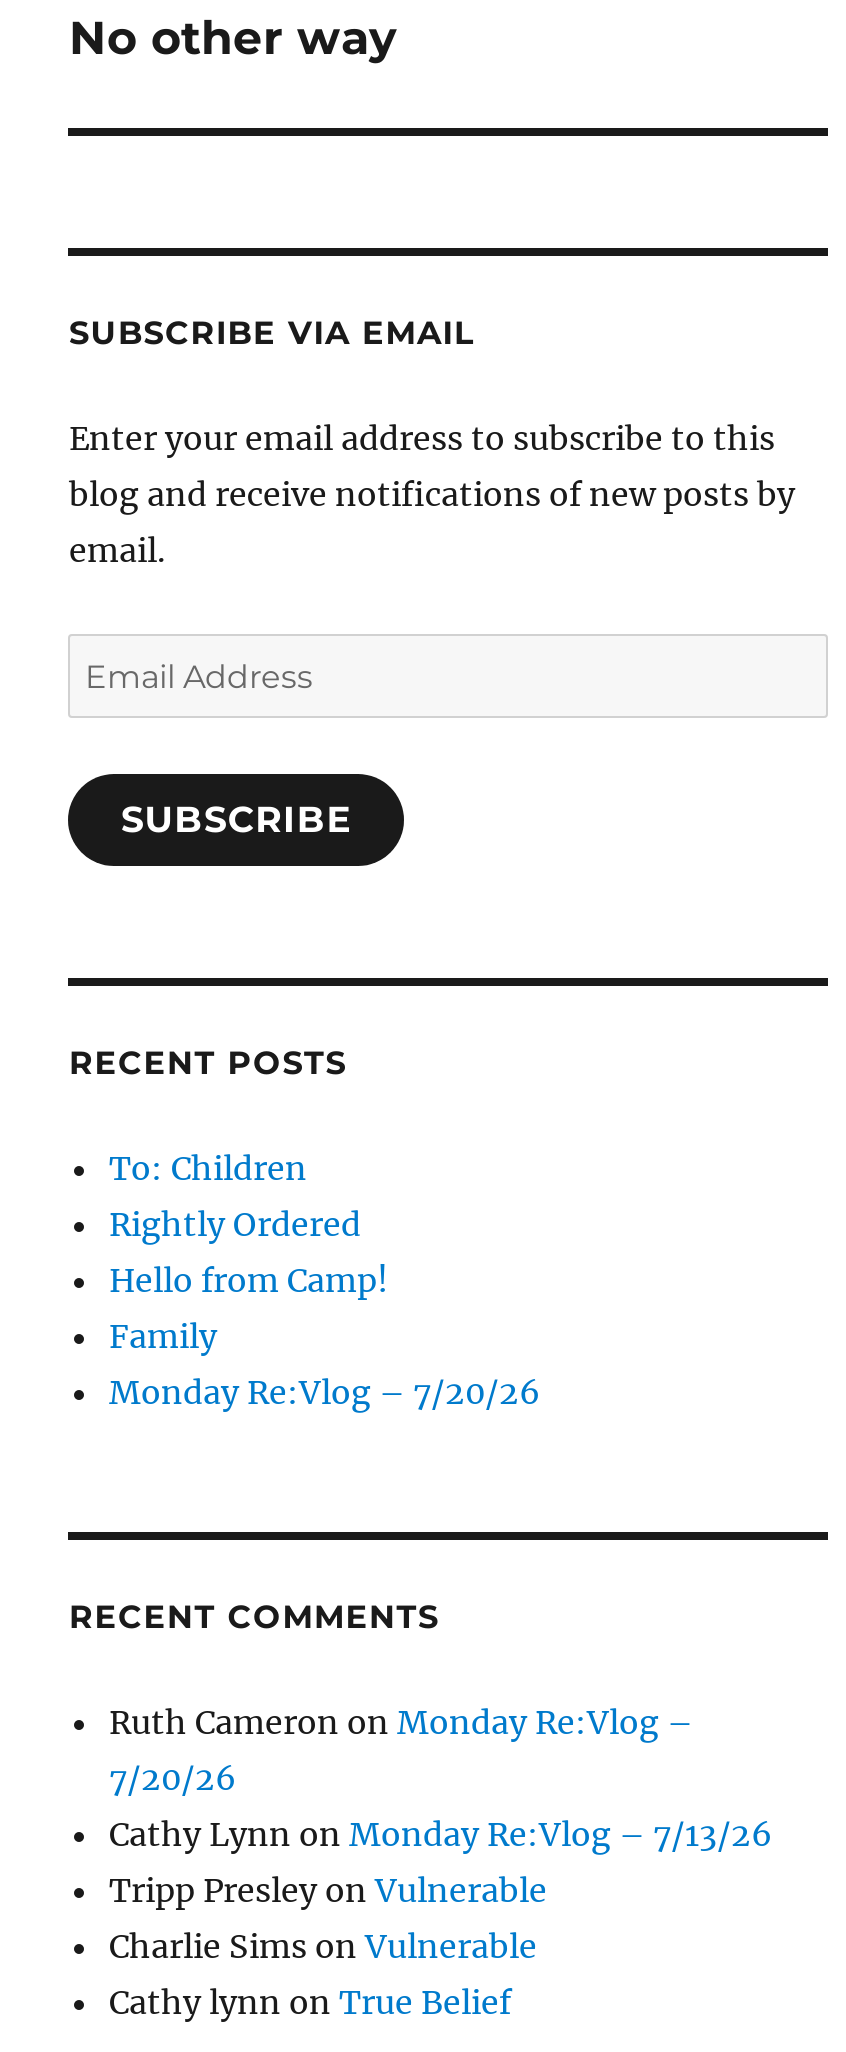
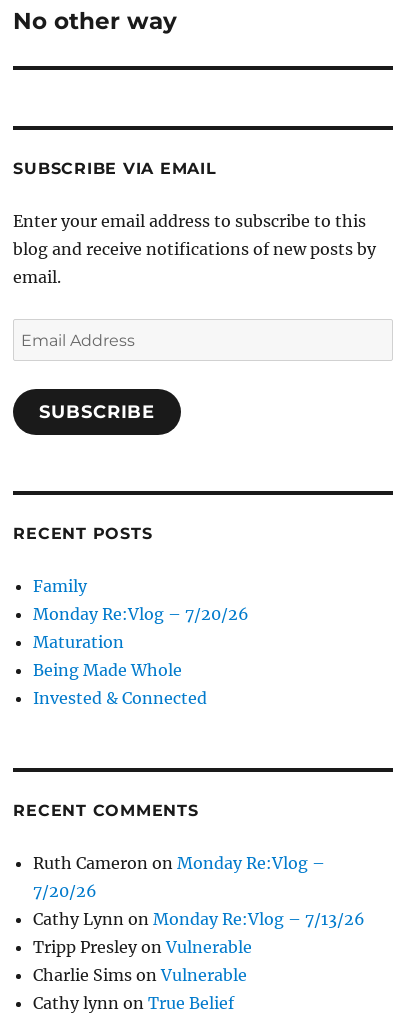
[109,1148,389,1300] To: Children | Rightly Ordered | Hello from Camp! -> none
moved [109,1316,541,1412] -> [33,576,249,624]: Family | Monday Re:Vlog – 7/20/26
none -> [33,632,207,708] Maturation | Being Made Whole | Invested & Connected

